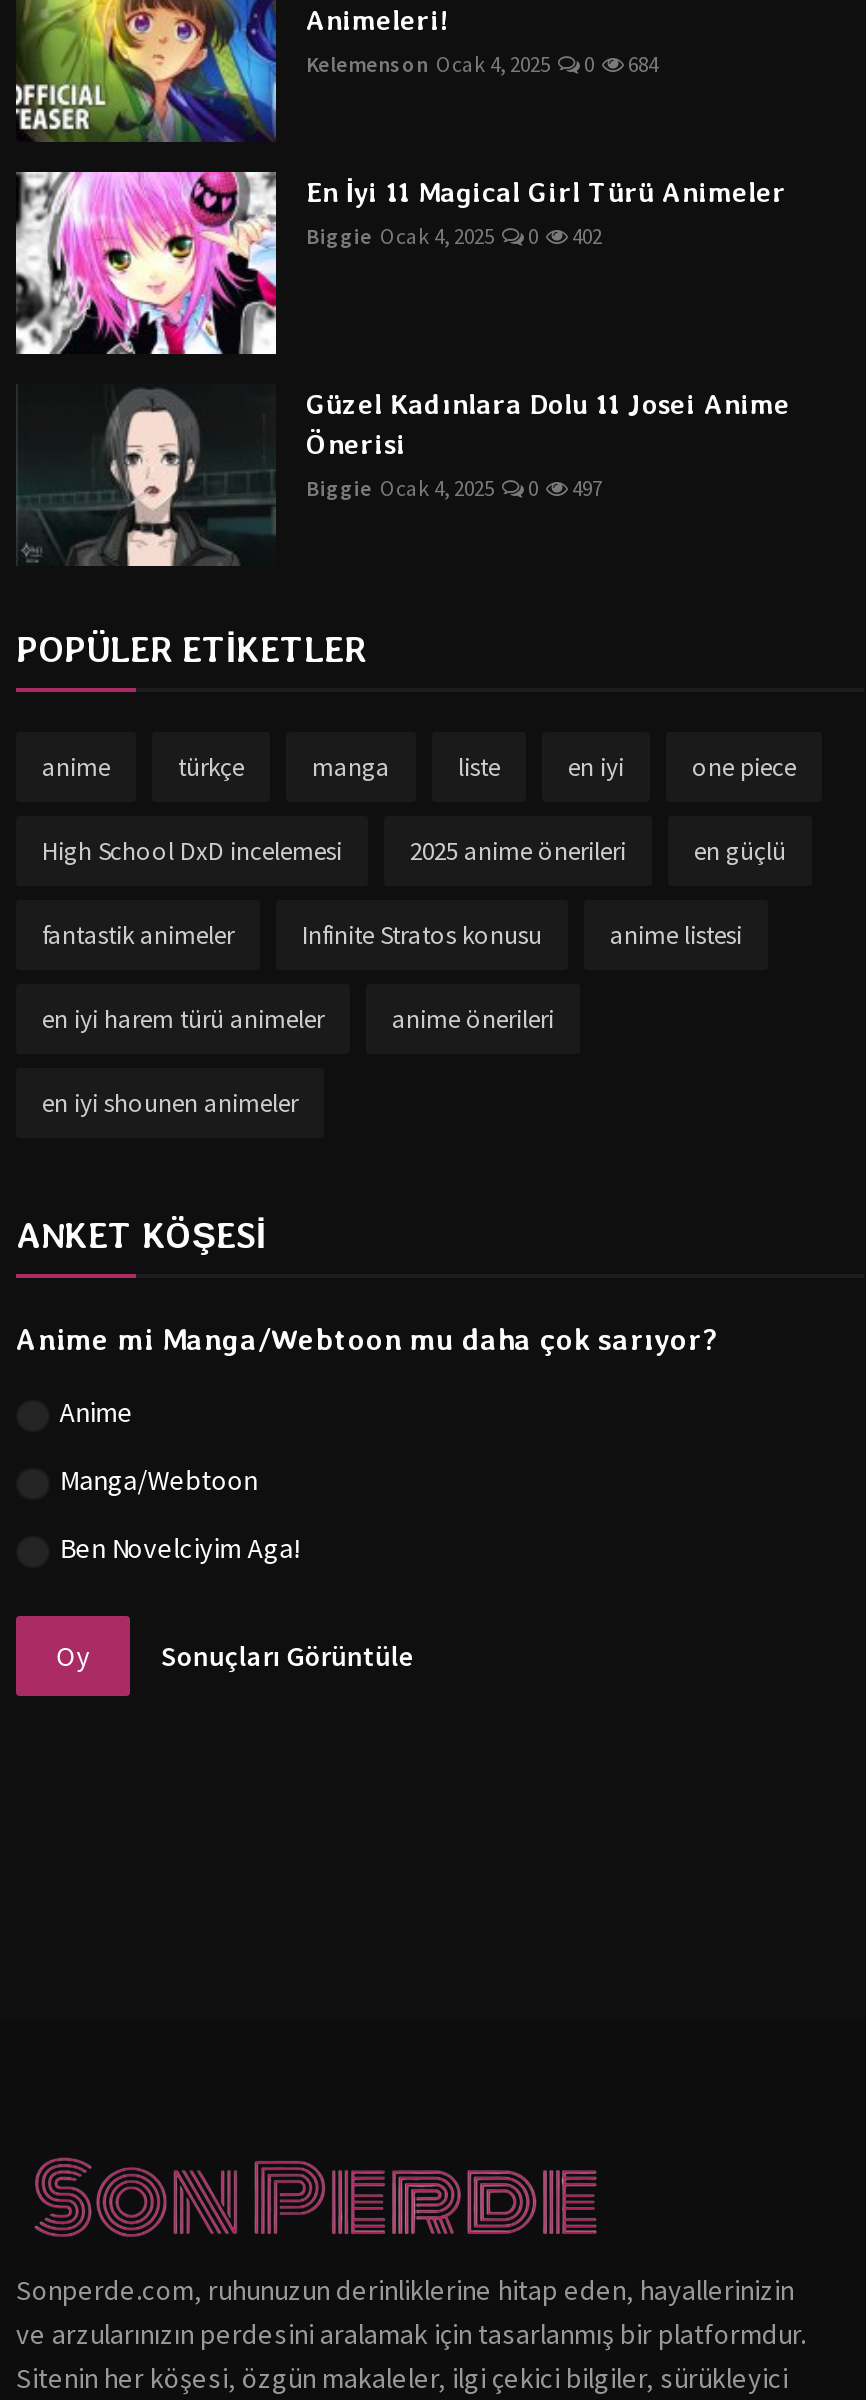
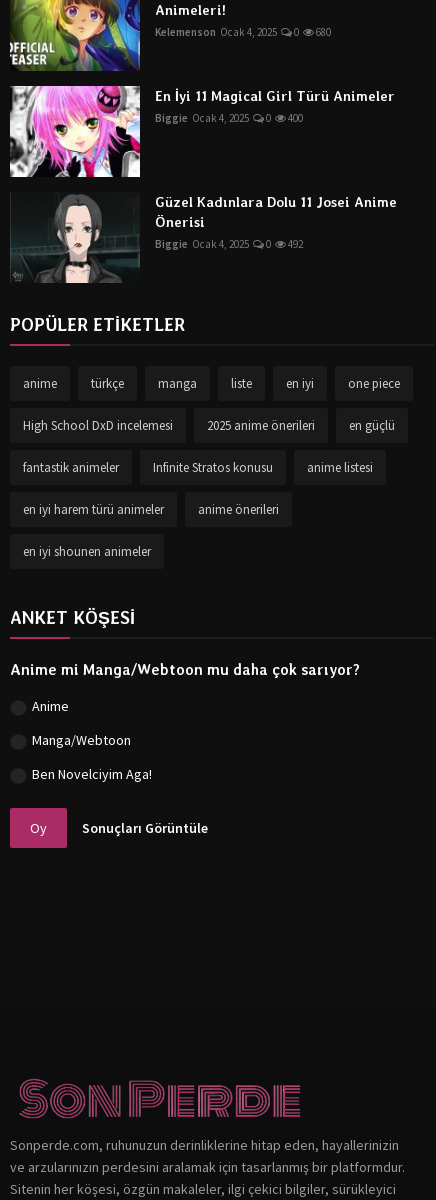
[306,50,658,78] Kelemenson Ocak 4, 2025 0 684 -> [155,25,331,39] Kelemenson Ocak 4, 2025 0 680
[306,222,602,250] Biggie Ocak 4, 2025 0 402 -> [155,111,303,125] Biggie Ocak 4, 2025 0 400
[306,474,602,502] Biggie Ocak 4, 2025 0 497 -> [155,237,303,251] Biggie Ocak 4, 2025 0 492

